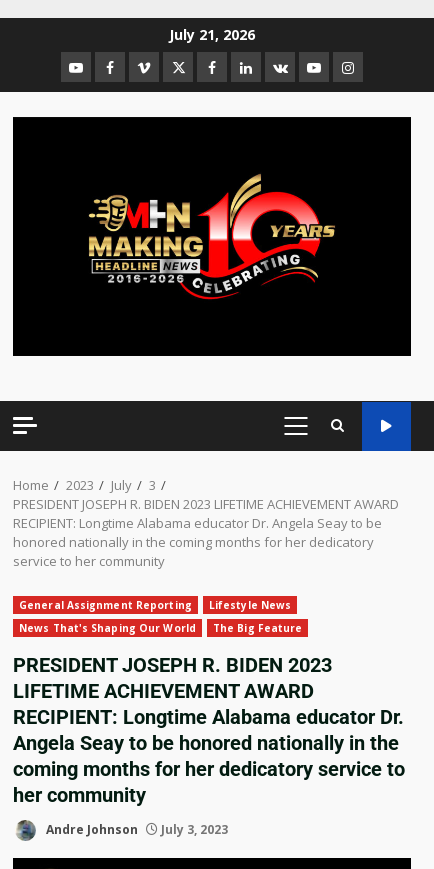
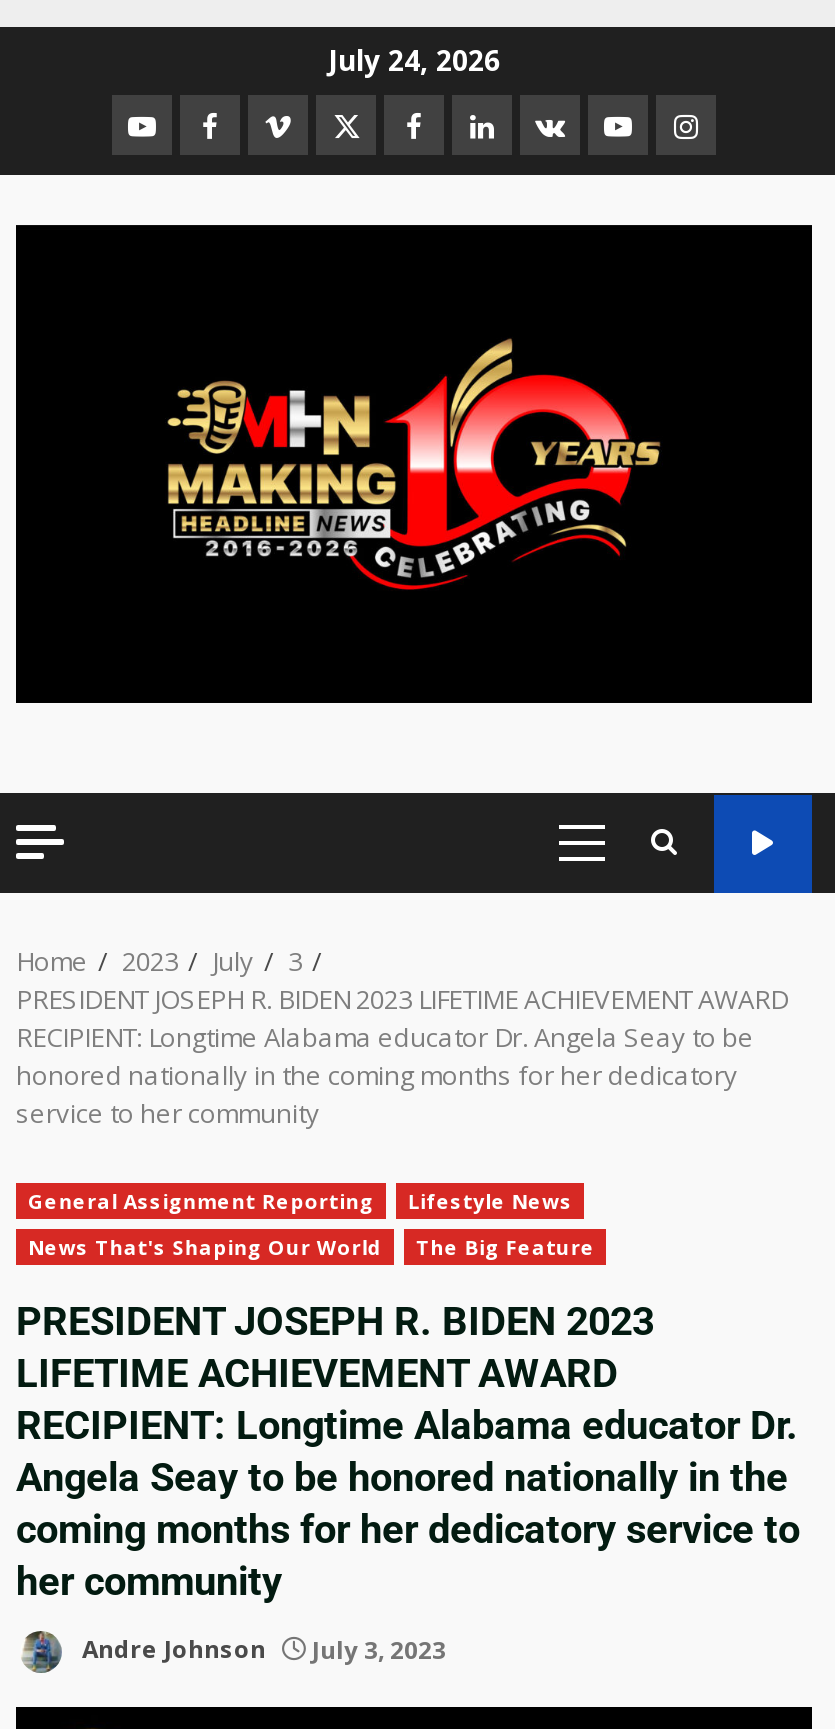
[169,25,255,44] July 21, 2026 -> [328,41,500,79] July 24, 2026

